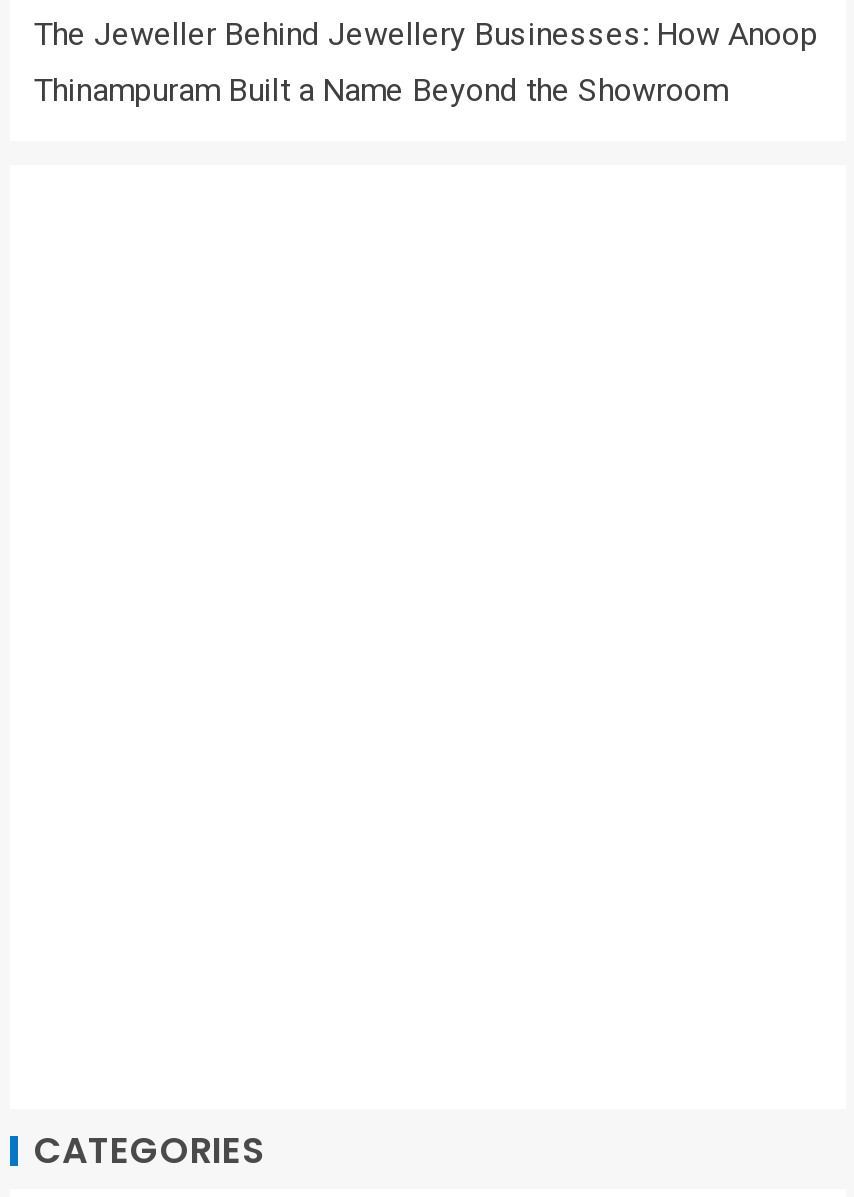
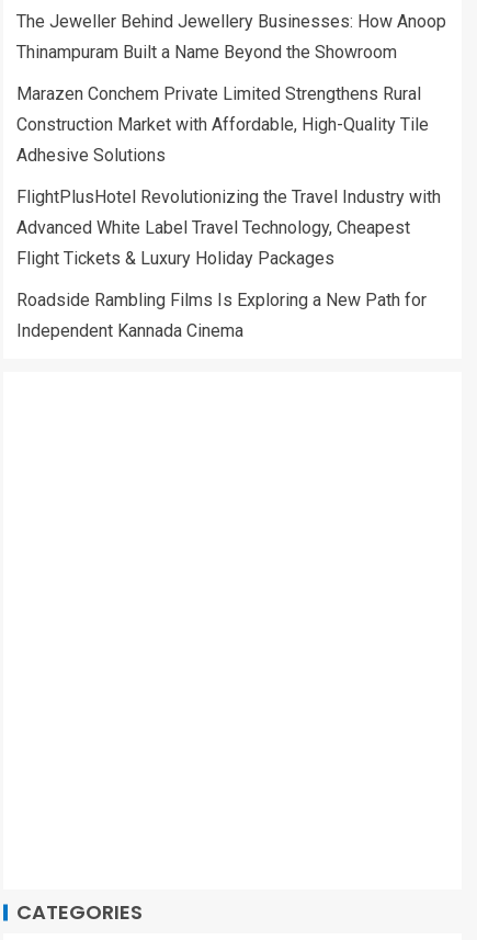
none -> [16,84,441,342] Marazen Conchem Private Limited Strengthens Rural | Construction Market with Affordable, High-Quality Tile | Adhesive Solutions | FlightPlusHotel Revolutionizing the Travel Industry with | Advanced White Label Travel Technology, Cheapest | Flight Tickets & Luxury Holiday Packages | Roadside Rambling Films Is Exploring a New Path for | Independent Kannada Cinema

